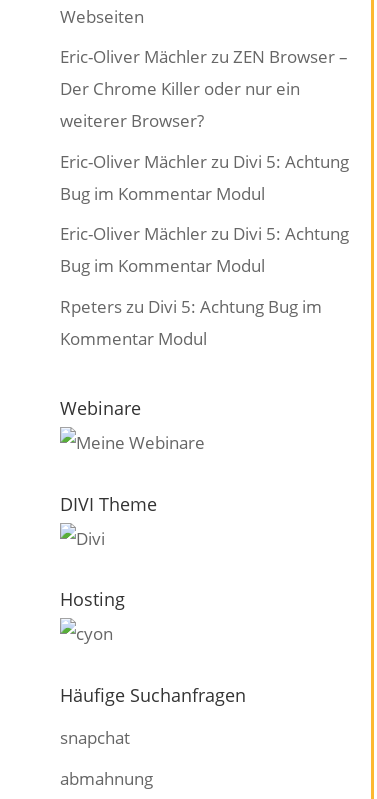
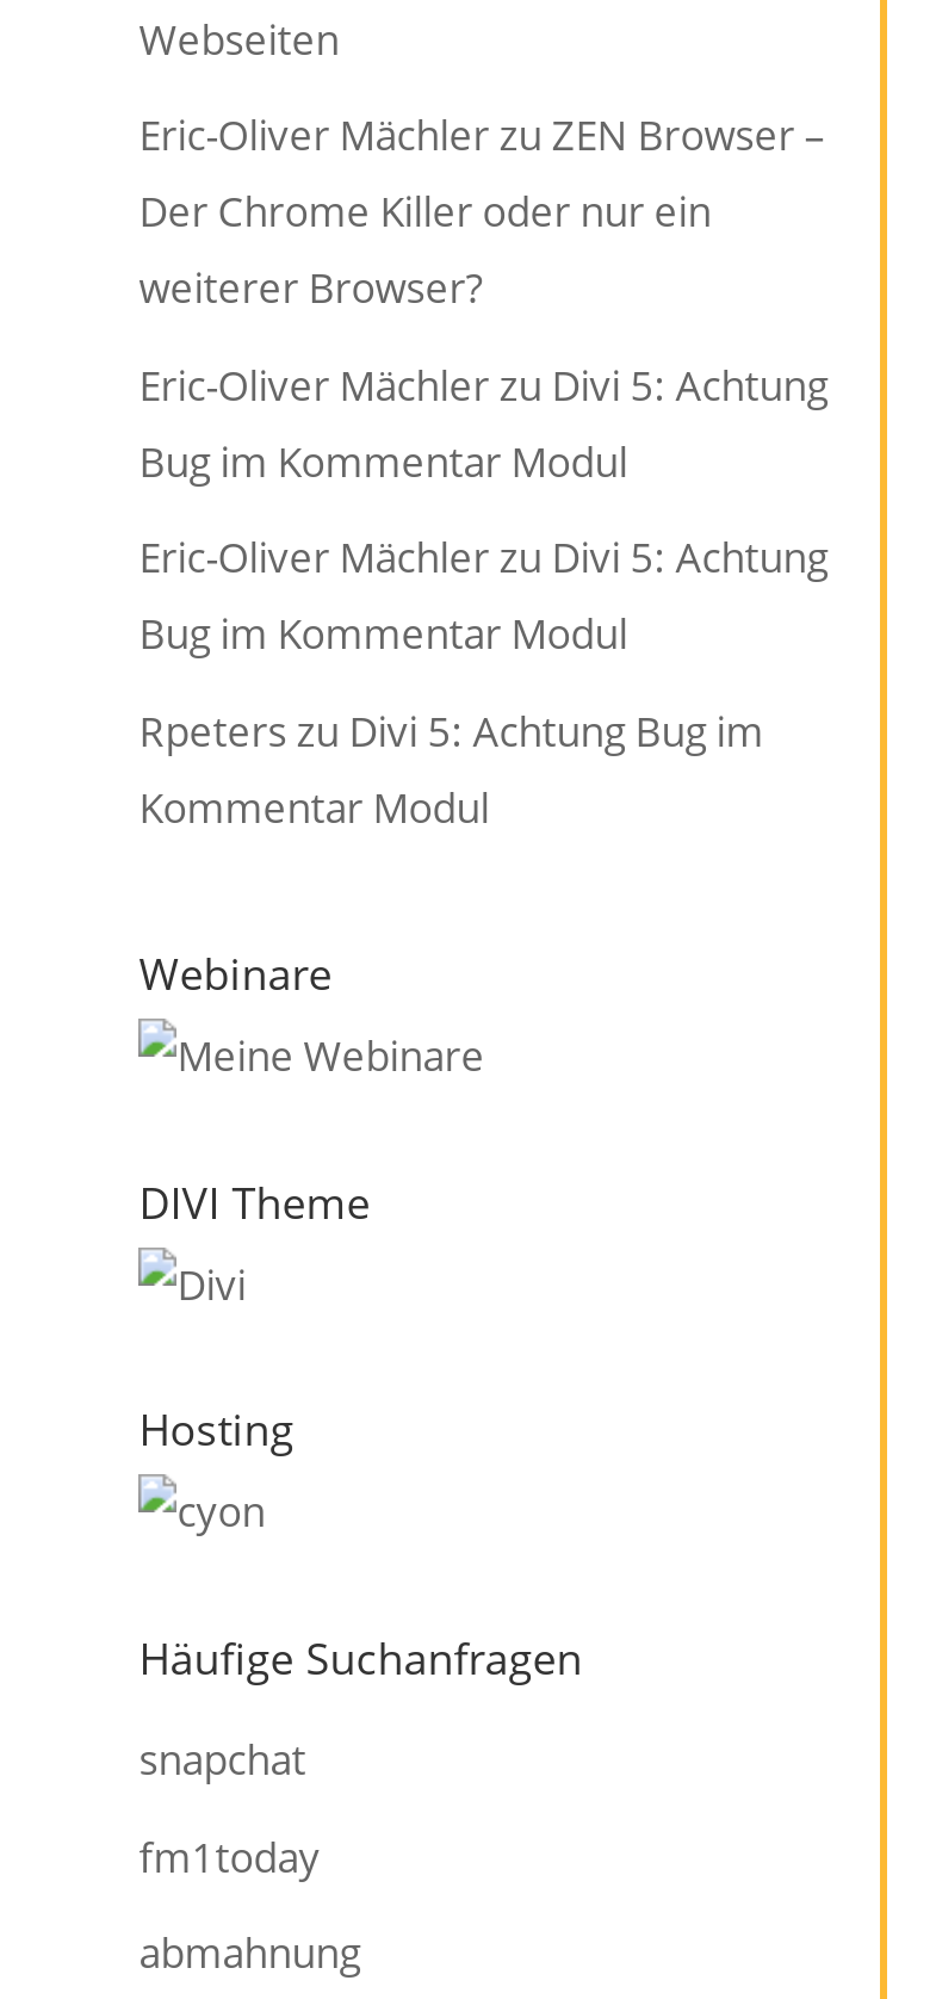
none -> [139,1829,320,1884] fm1today

